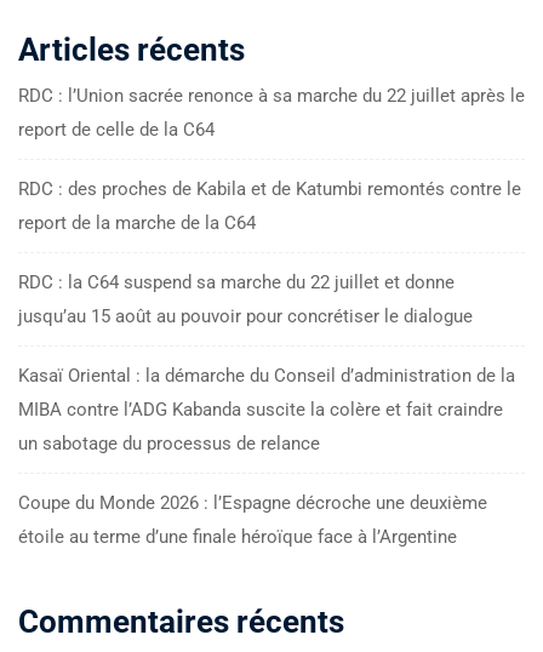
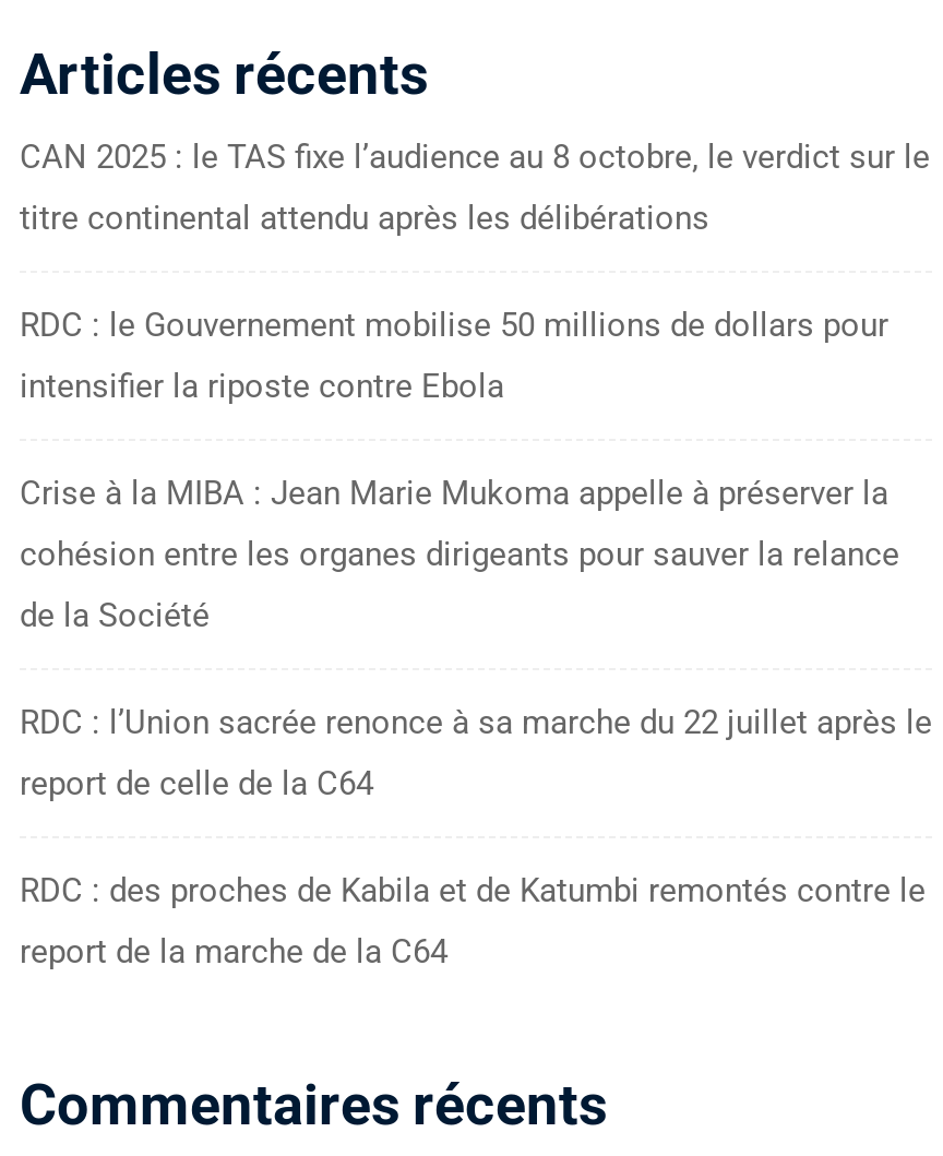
none -> [20,137,930,635] CAN 2025 : le TAS fixe l’audience au 8 octobre, le verdict sur le | titre continental attendu après les délibérations | RDC : le Gouvernement mobilise 50 millions de dollars pour | intensifier la riposte contre Ebola | Crise à la MIBA : Jean Marie Mukoma appelle à préserver la | cohésion entre les organes dirigeants pour sauver la relance | de la Société
moved [18,85,525,234] -> [20,703,932,971]: RDC : l’Union sacrée renonce à sa marche du 22 juillet après le | report de celle de la C64 | RDC : des proches de Kabila et de Katumbi remontés contre le | report de la marche de la C64
[18,271,515,548] RDC : la C64 suspend sa marche du 22 juillet et donne | jusqu’au 15 août au pouvoir pour concrétiser le dialogue | Kasaï Oriental : la démarche du Conseil d’administration de la | MIBA contre l’ADG Kabanda suscite la colère et fait craindre | un sabotage du processus de relance | Coupe du Monde 2026 : l’Espagne décroche une deuxième | étoile au terme d’une finale héroïque face à l’Argentine -> none

